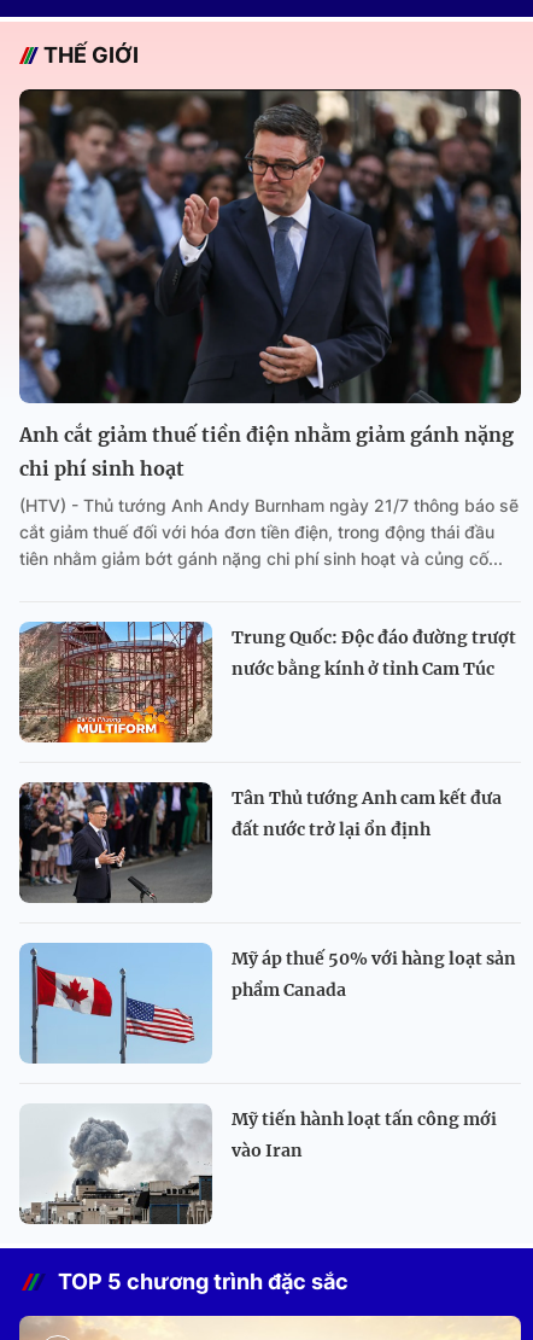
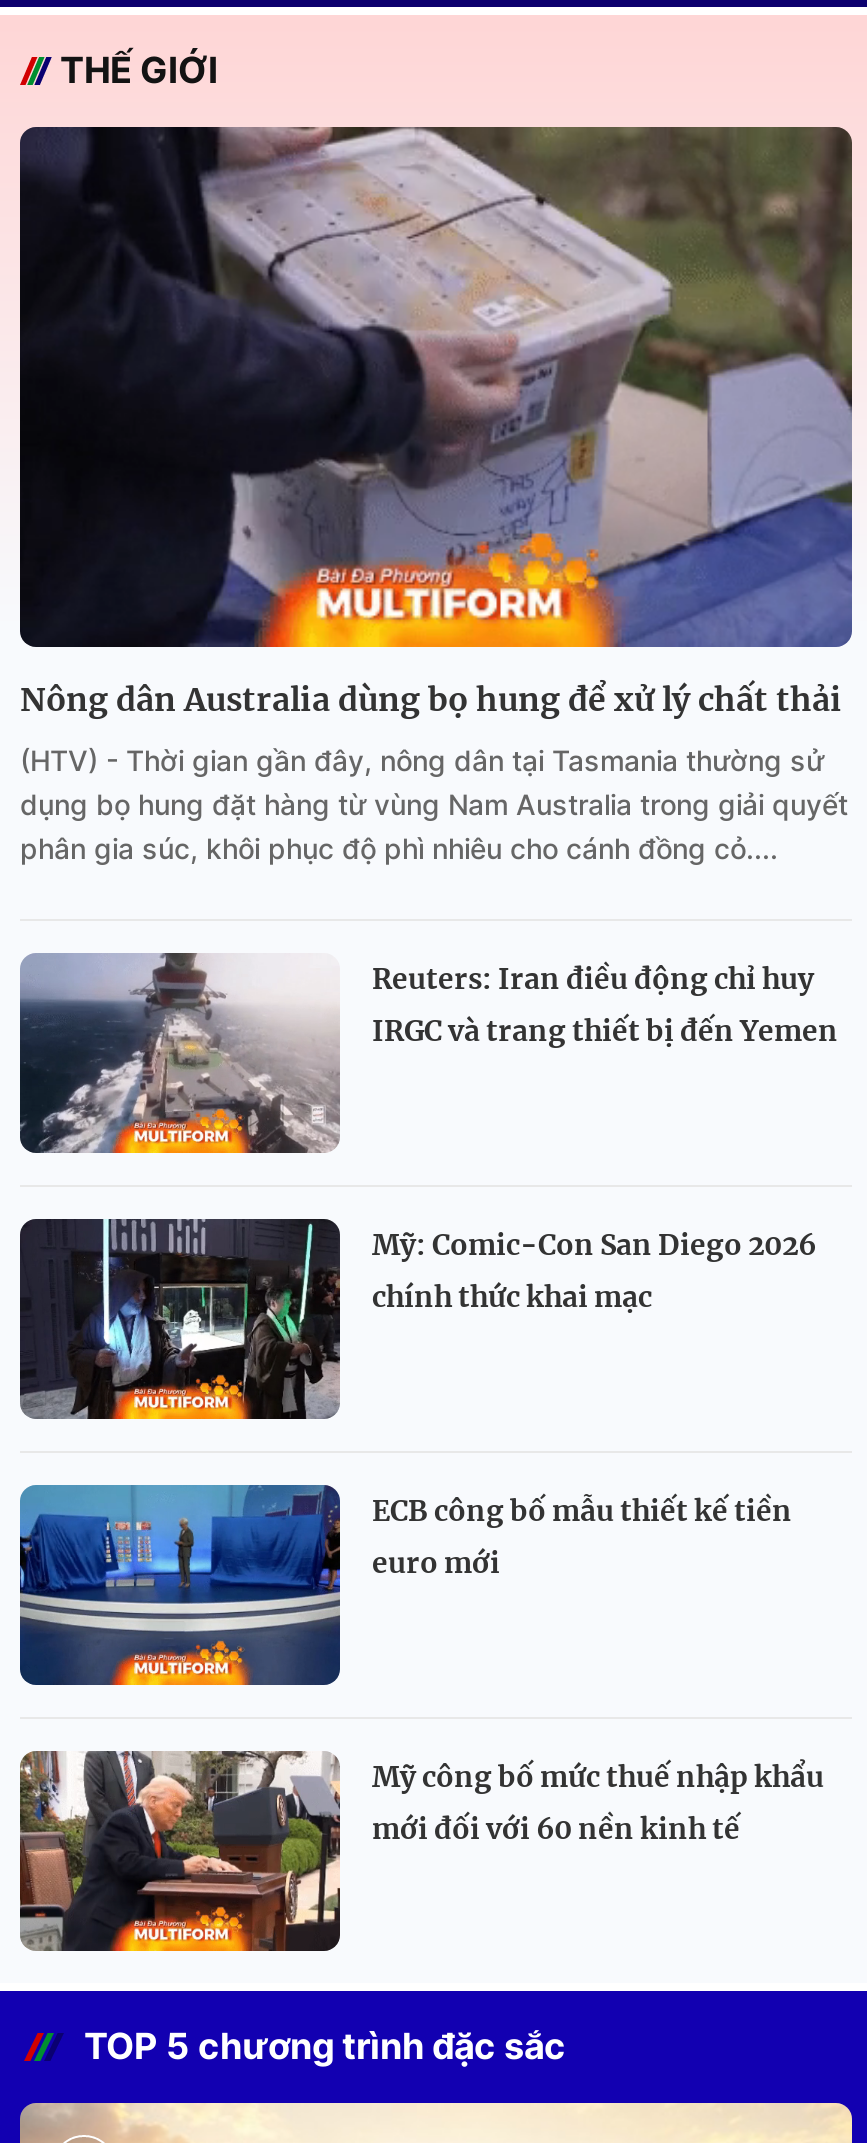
[18,89,522,481] [image] | Anh cắt giảm thuế tiền điện nhằm giảm gánh nặng | chi phí sinh hoạt -> [18,127,854,719] [image] | Nông dân Australia dùng bọ hung để xử lý chất thải
[19,495,519,569] (HTV) - Thủ tướng Anh Andy Burnham ngày 21/7 thông báo sẽ | cắt giảm thuế đối với hóa đơn tiền điện, trong động thái đầu | tiên nhằm giảm bớt gánh nặng chi phí sinh hoạt và củng cố... -> [20,743,848,865] (HTV) - Thời gian gần đây, nông dân tại Tasmania thường sử | dụng bọ hung đặt hàng từ vùng Nam Australia trong giải quyết | phân gia súc, khôi phục độ phì nhiêu cho cánh đồng cỏ....
[18,621,516,744] [image] | Trung Quốc: Độc đáo đường trượt | nước bằng kính ở tỉnh Cam Túc -> [18,951,838,1155] [image] | Reuters: Iran điều động chỉ huy | IRGC và trang thiết bị đến Yemen
[18,781,502,904] [image] | Tân Thủ tướng Anh cam kết đưa | đất nước trở lại ổn định -> [20,1219,816,1421] [image] | Mỹ: Comic-Con San Diego 2026 | chính thức khai mạc
[19,944,516,1065] [image] | Mỹ áp thuế 50% với hàng loạt sản | phẩm Canada -> [18,1485,792,1687] [image] | ECB công bố mẫu thiết kế tiền | euro mới
[19,1103,497,1225] [image] | Mỹ tiến hành loạt tấn công mới | vào Iran -> [18,1749,824,1953] [image] | Mỹ công bố mức thuế nhập khẩu | mới đối với 60 nền kinh tế

